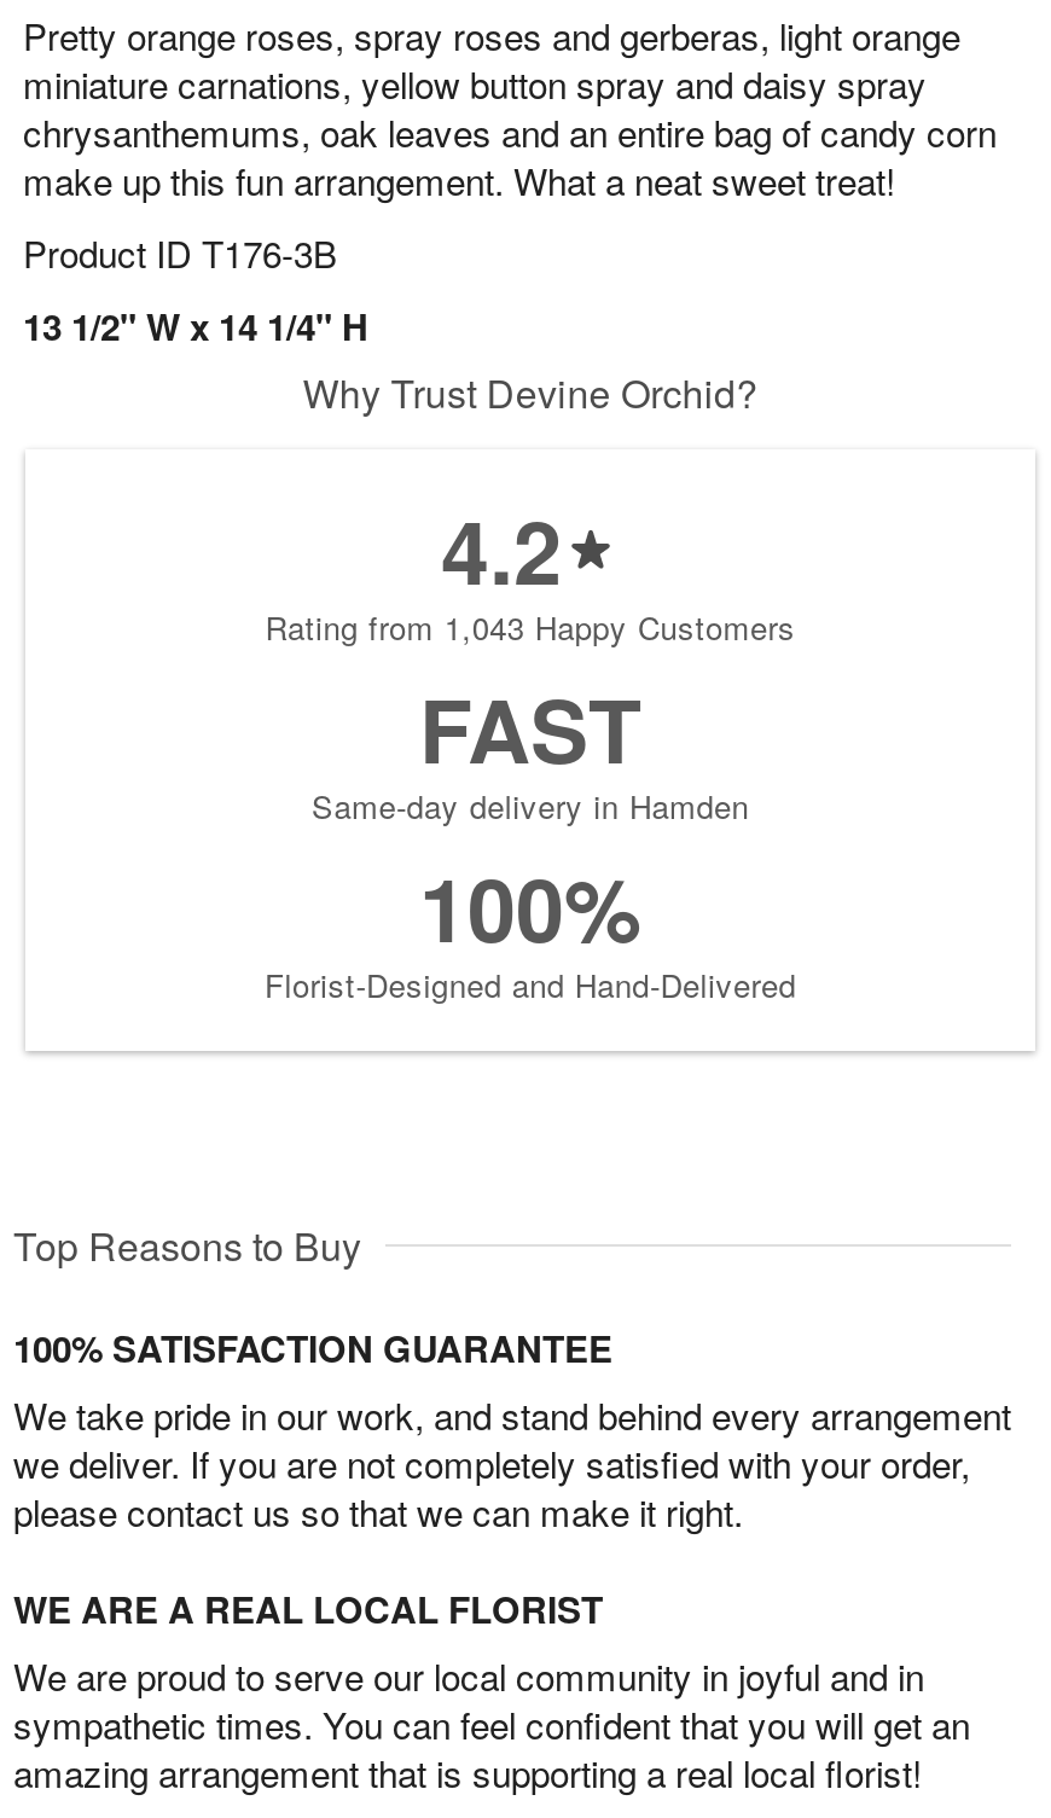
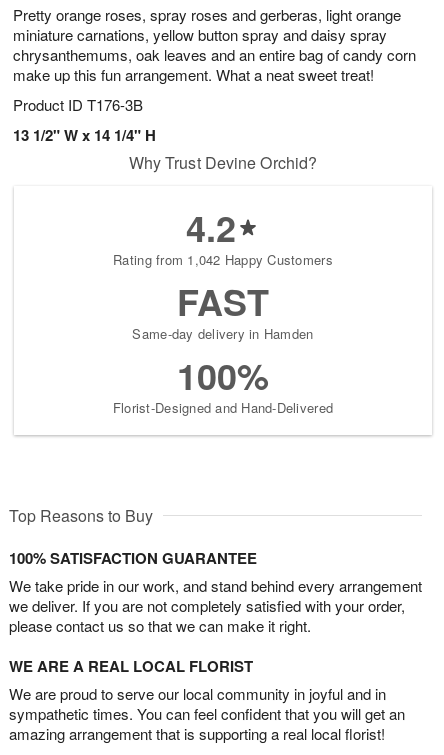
[265,605,796,651] Rating from 1,043 Happy Customers -> [113,250,333,269] Rating from 1,042 Happy Customers

